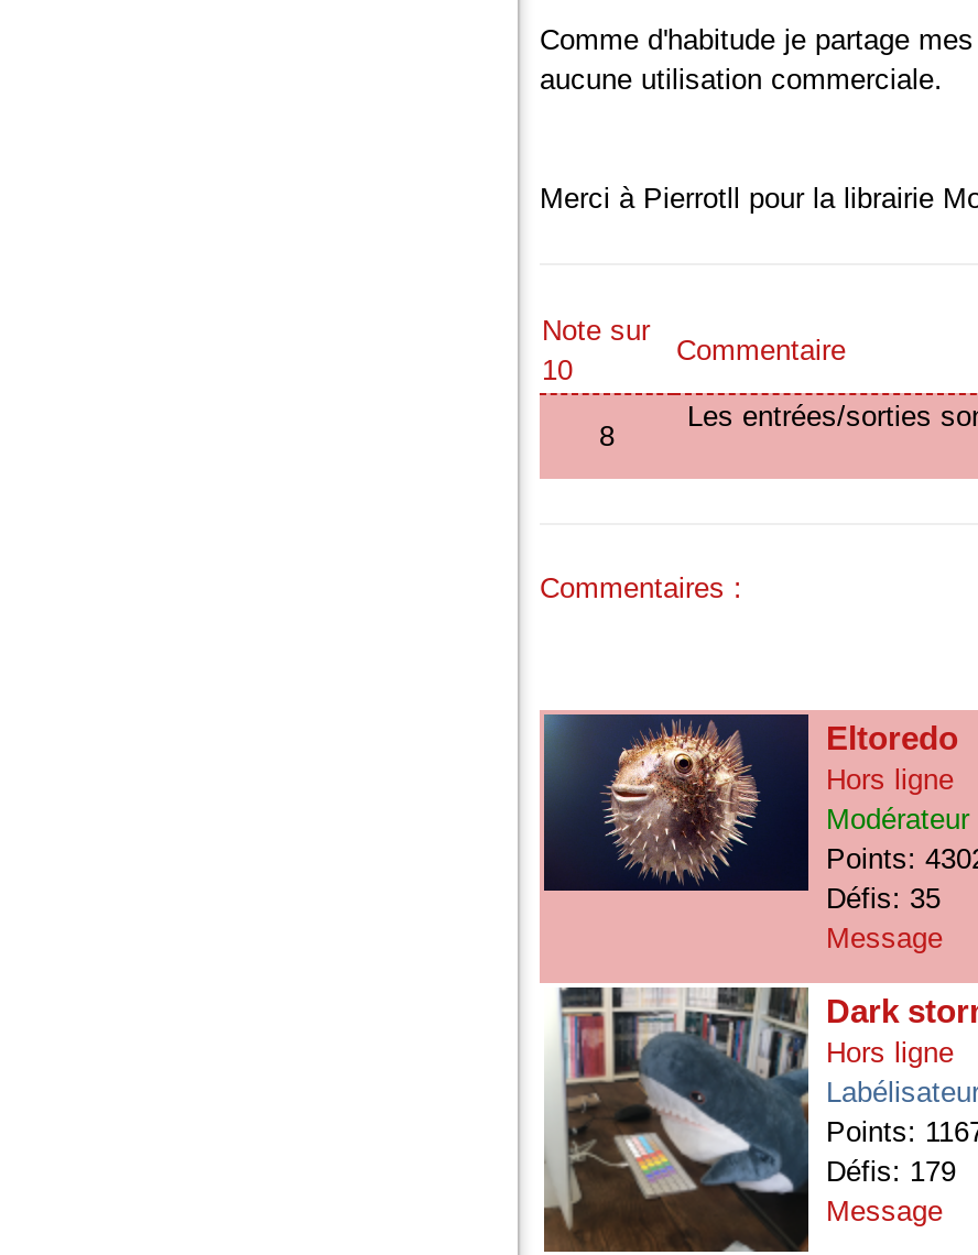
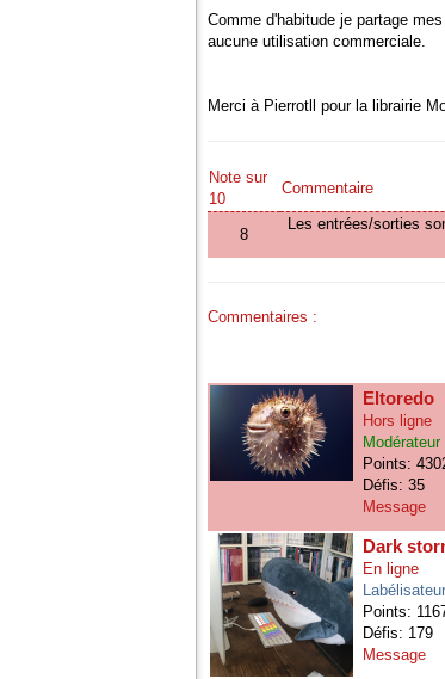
[826,1036,954,1069] Hors ligne -> [363,560,419,578] En ligne

